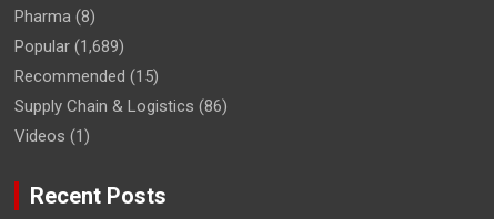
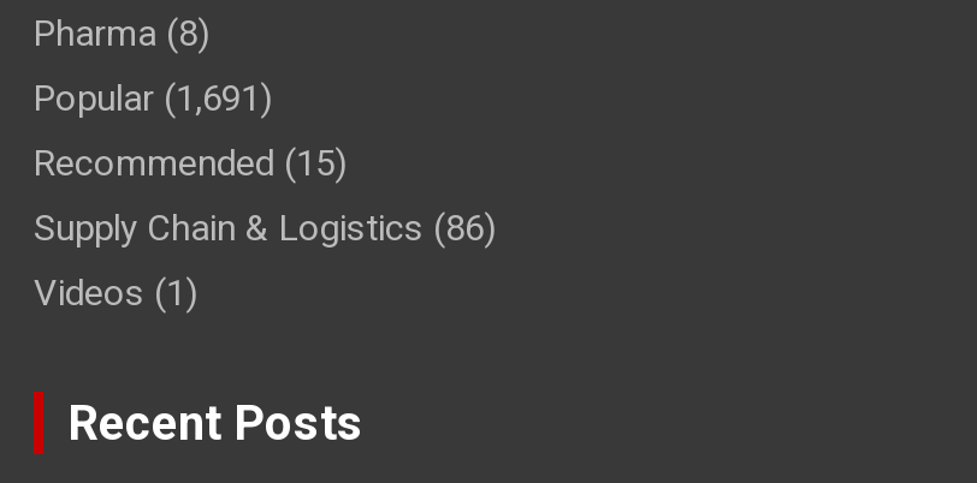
[14,37,124,57] Popular (1,689) -> [34,77,272,121] Popular (1,691)

